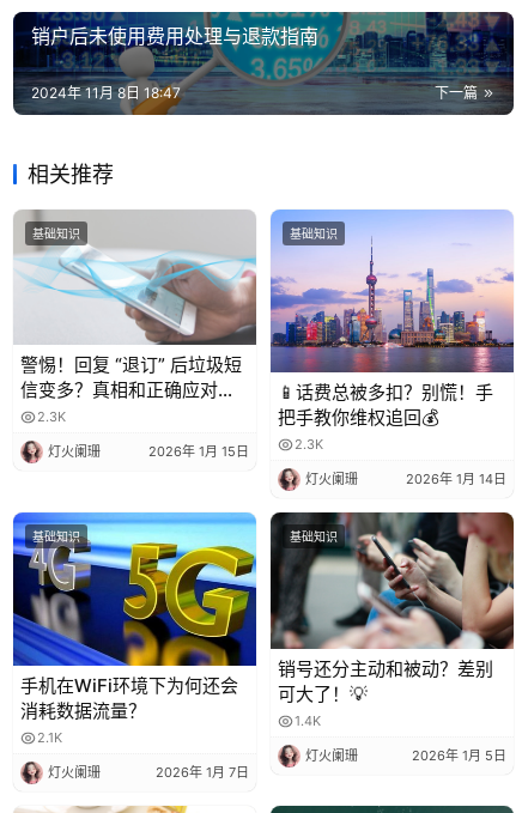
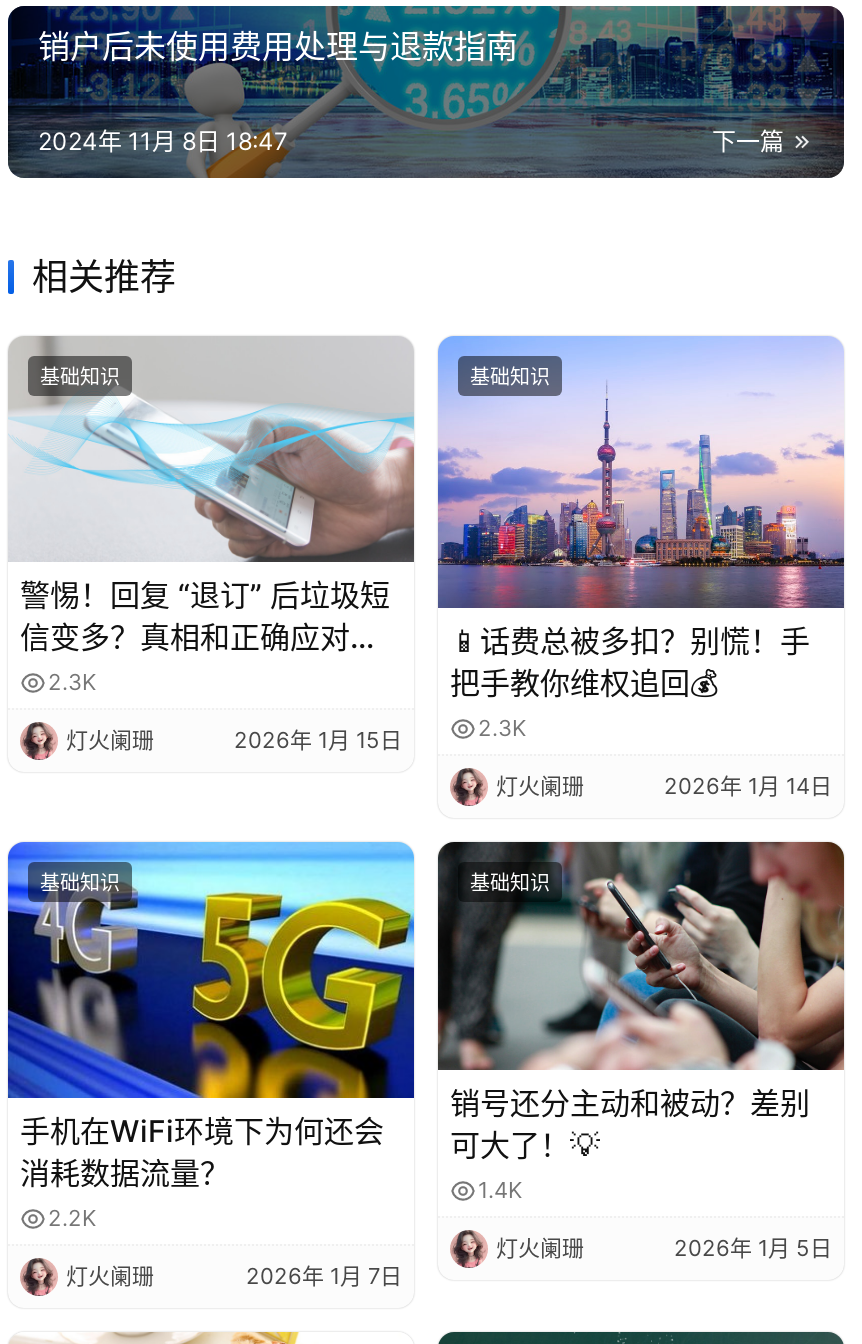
[37,729,62,746] 2.1K -> [48,1204,96,1232] 2.2K

